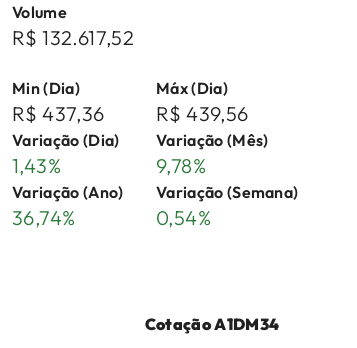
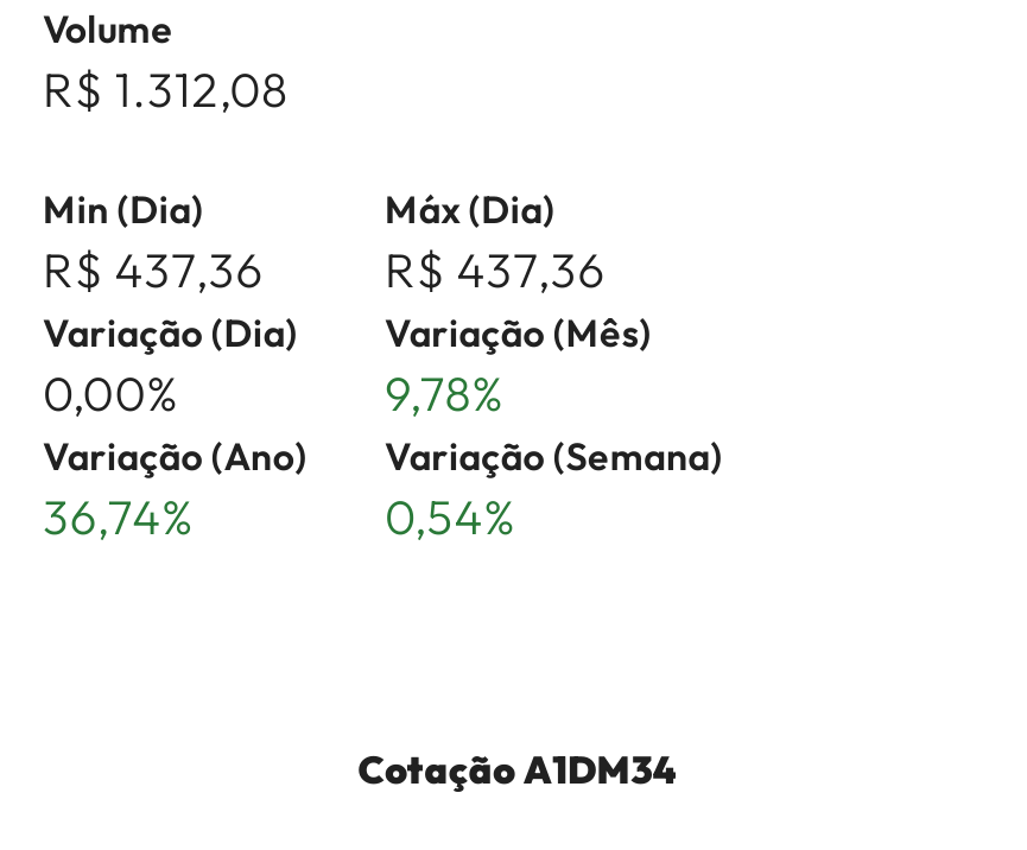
[12,25,134,50] R$ 132.617,52 -> [43,59,288,119] R$ 1.312,08
[156,101,249,126] R$ 439,56 -> [385,240,605,299] R$ 437,36
[12,153,61,178] 1,43% -> [43,363,178,423] 0,00%

